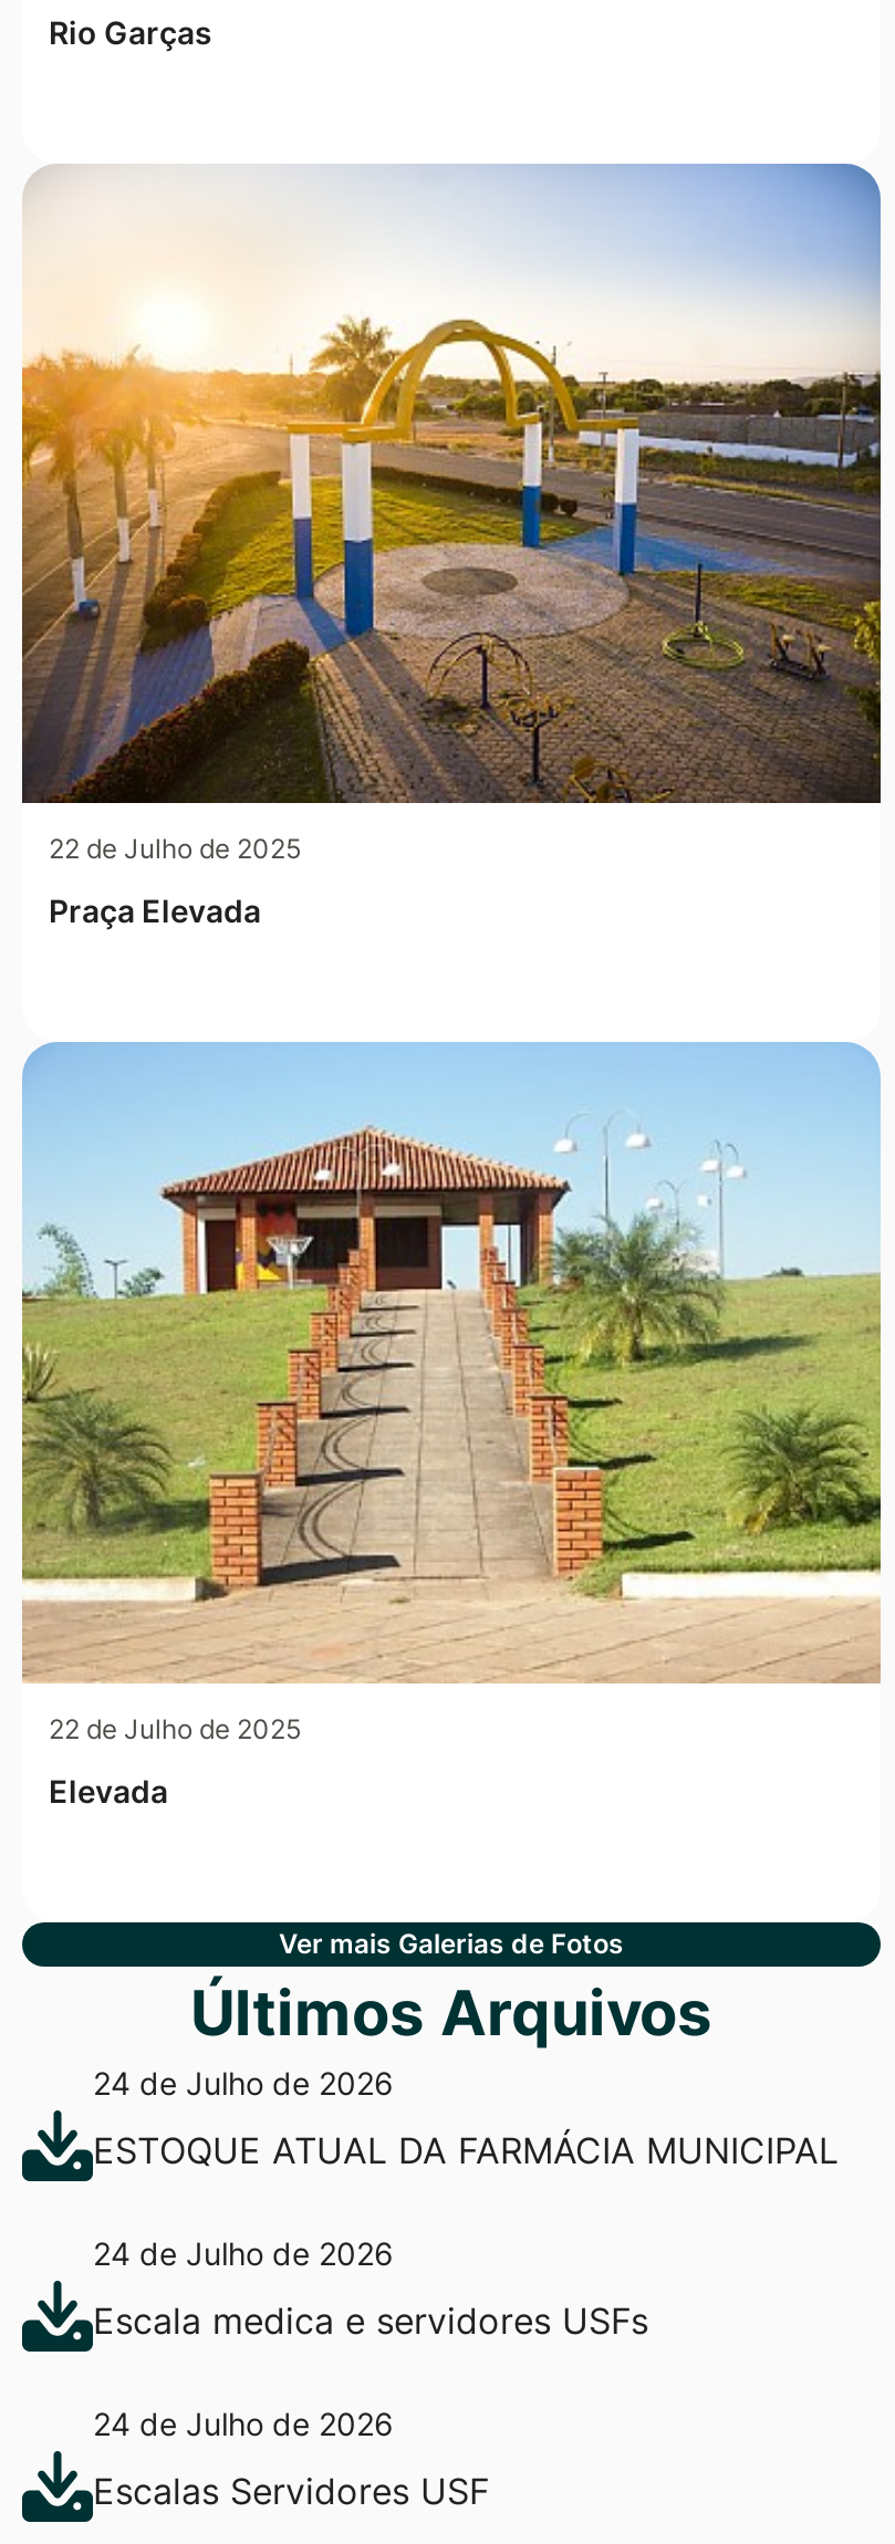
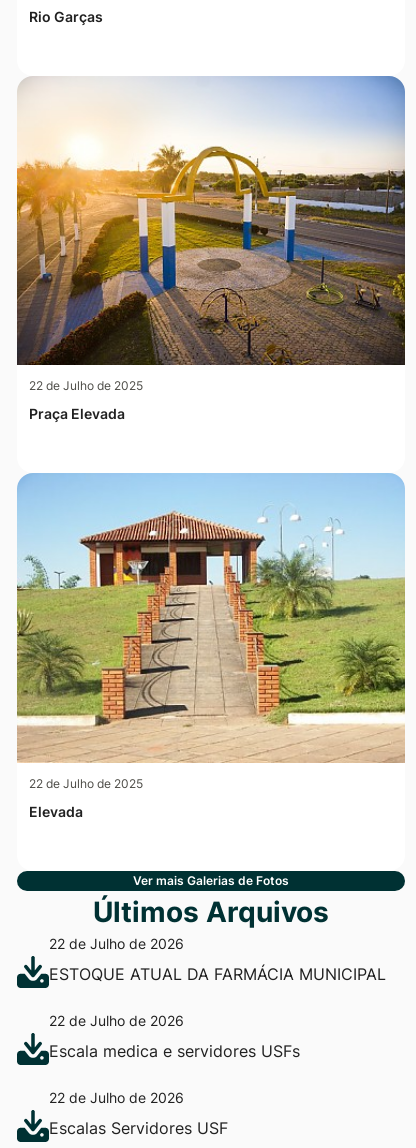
[93,2063,394,2101] 24 de Julho de 2026 -> [49,935,184,952] 22 de Julho de 2026
[93,2234,394,2271] 24 de Julho de 2026 -> [49,1012,184,1029] 22 de Julho de 2026
[93,2404,394,2442] 24 de Julho de 2026 -> [49,1089,184,1106] 22 de Julho de 2026

